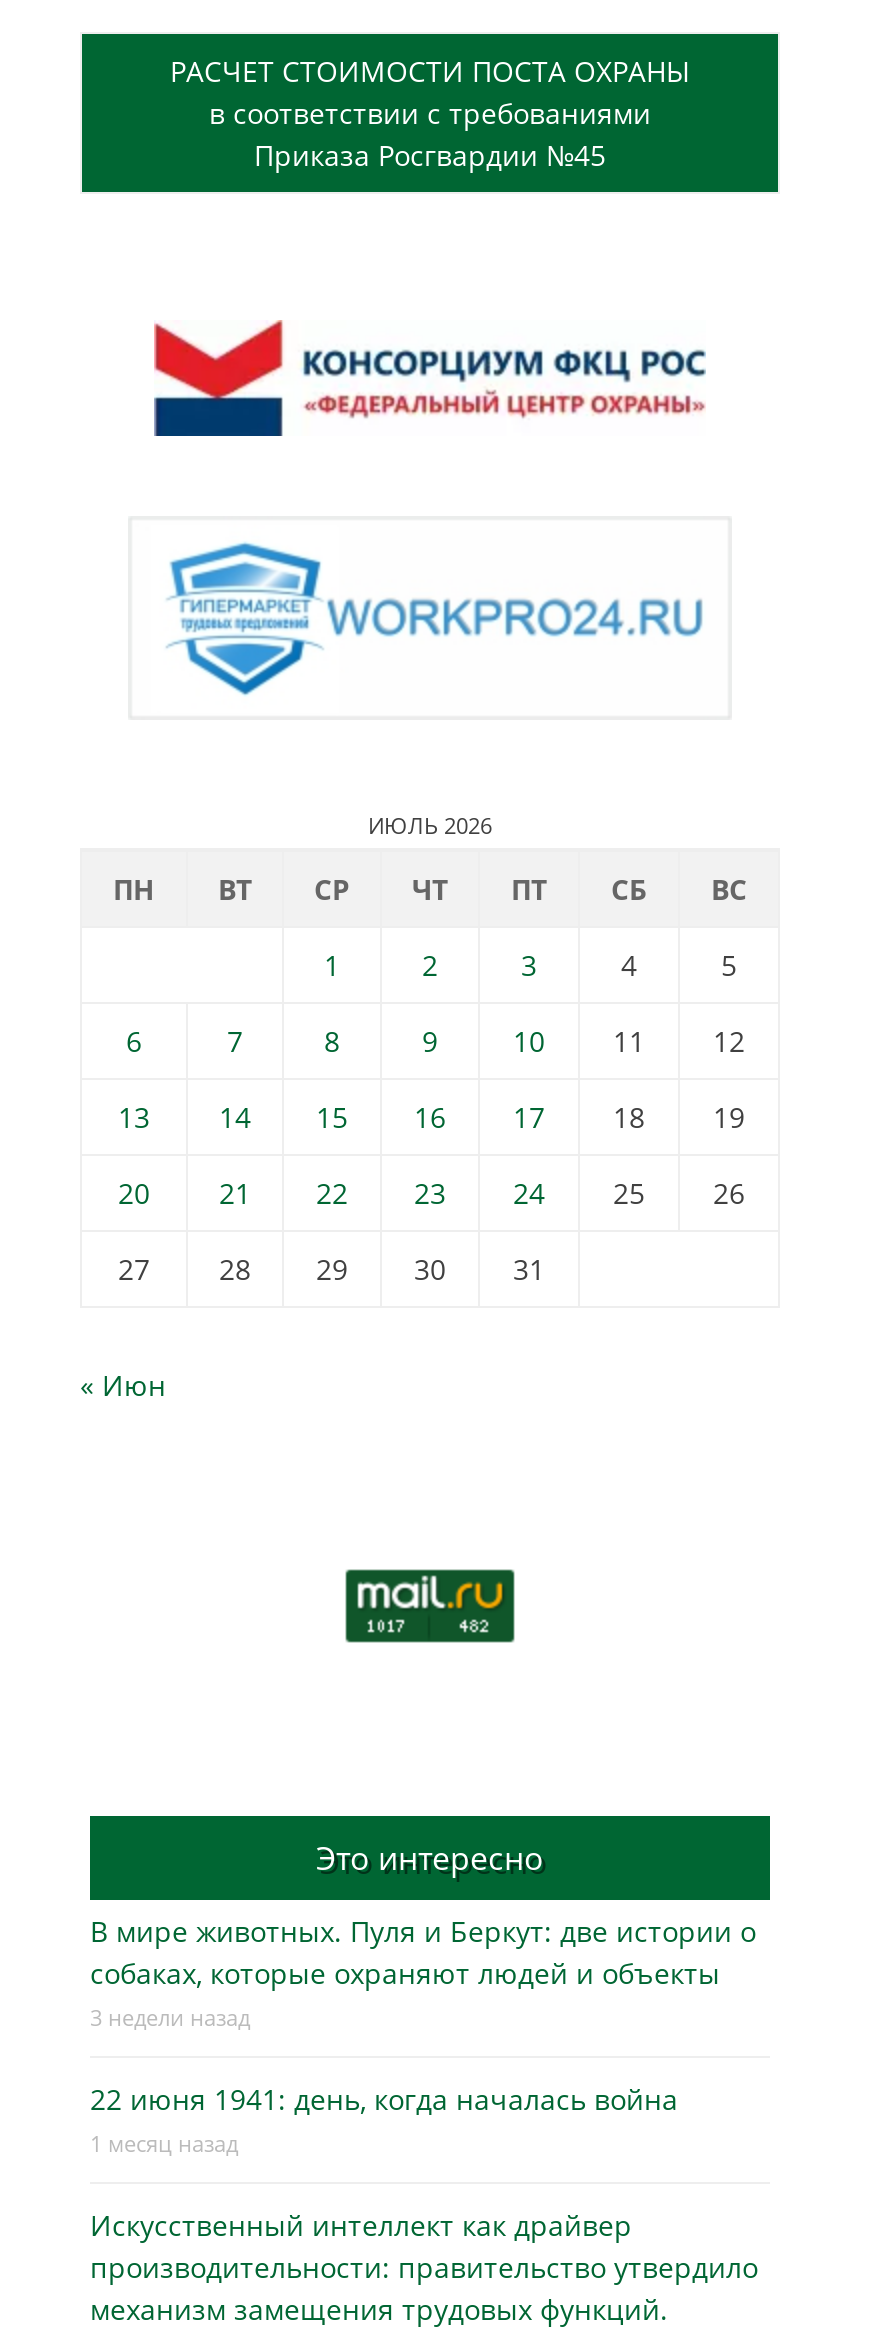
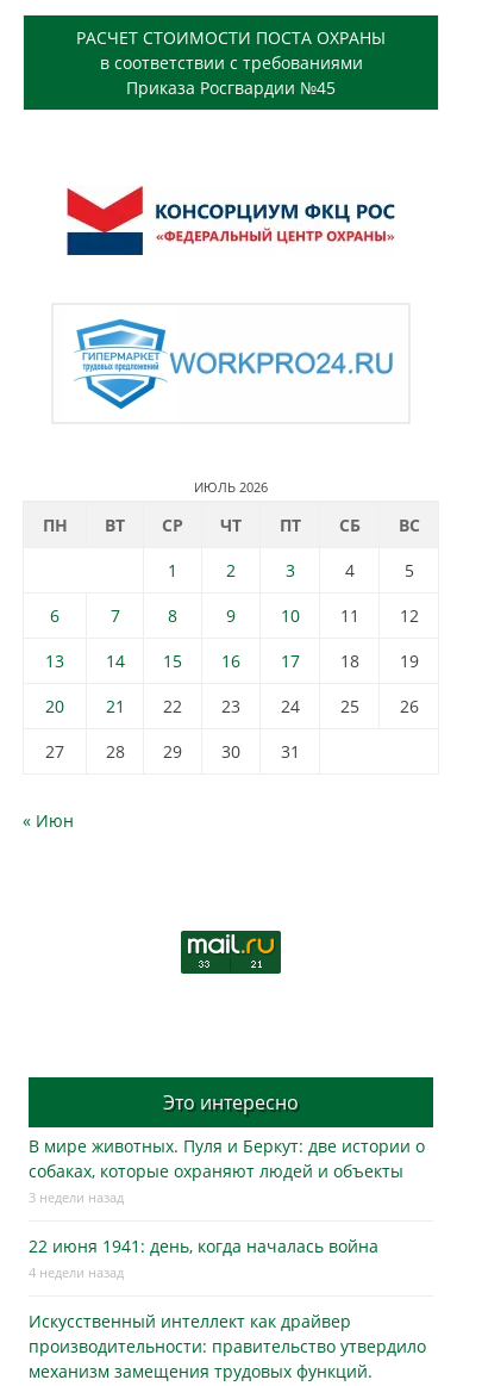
[90,2129,238,2159] 1 месяц назад -> [29,1263,124,1281] 4 недели назад

